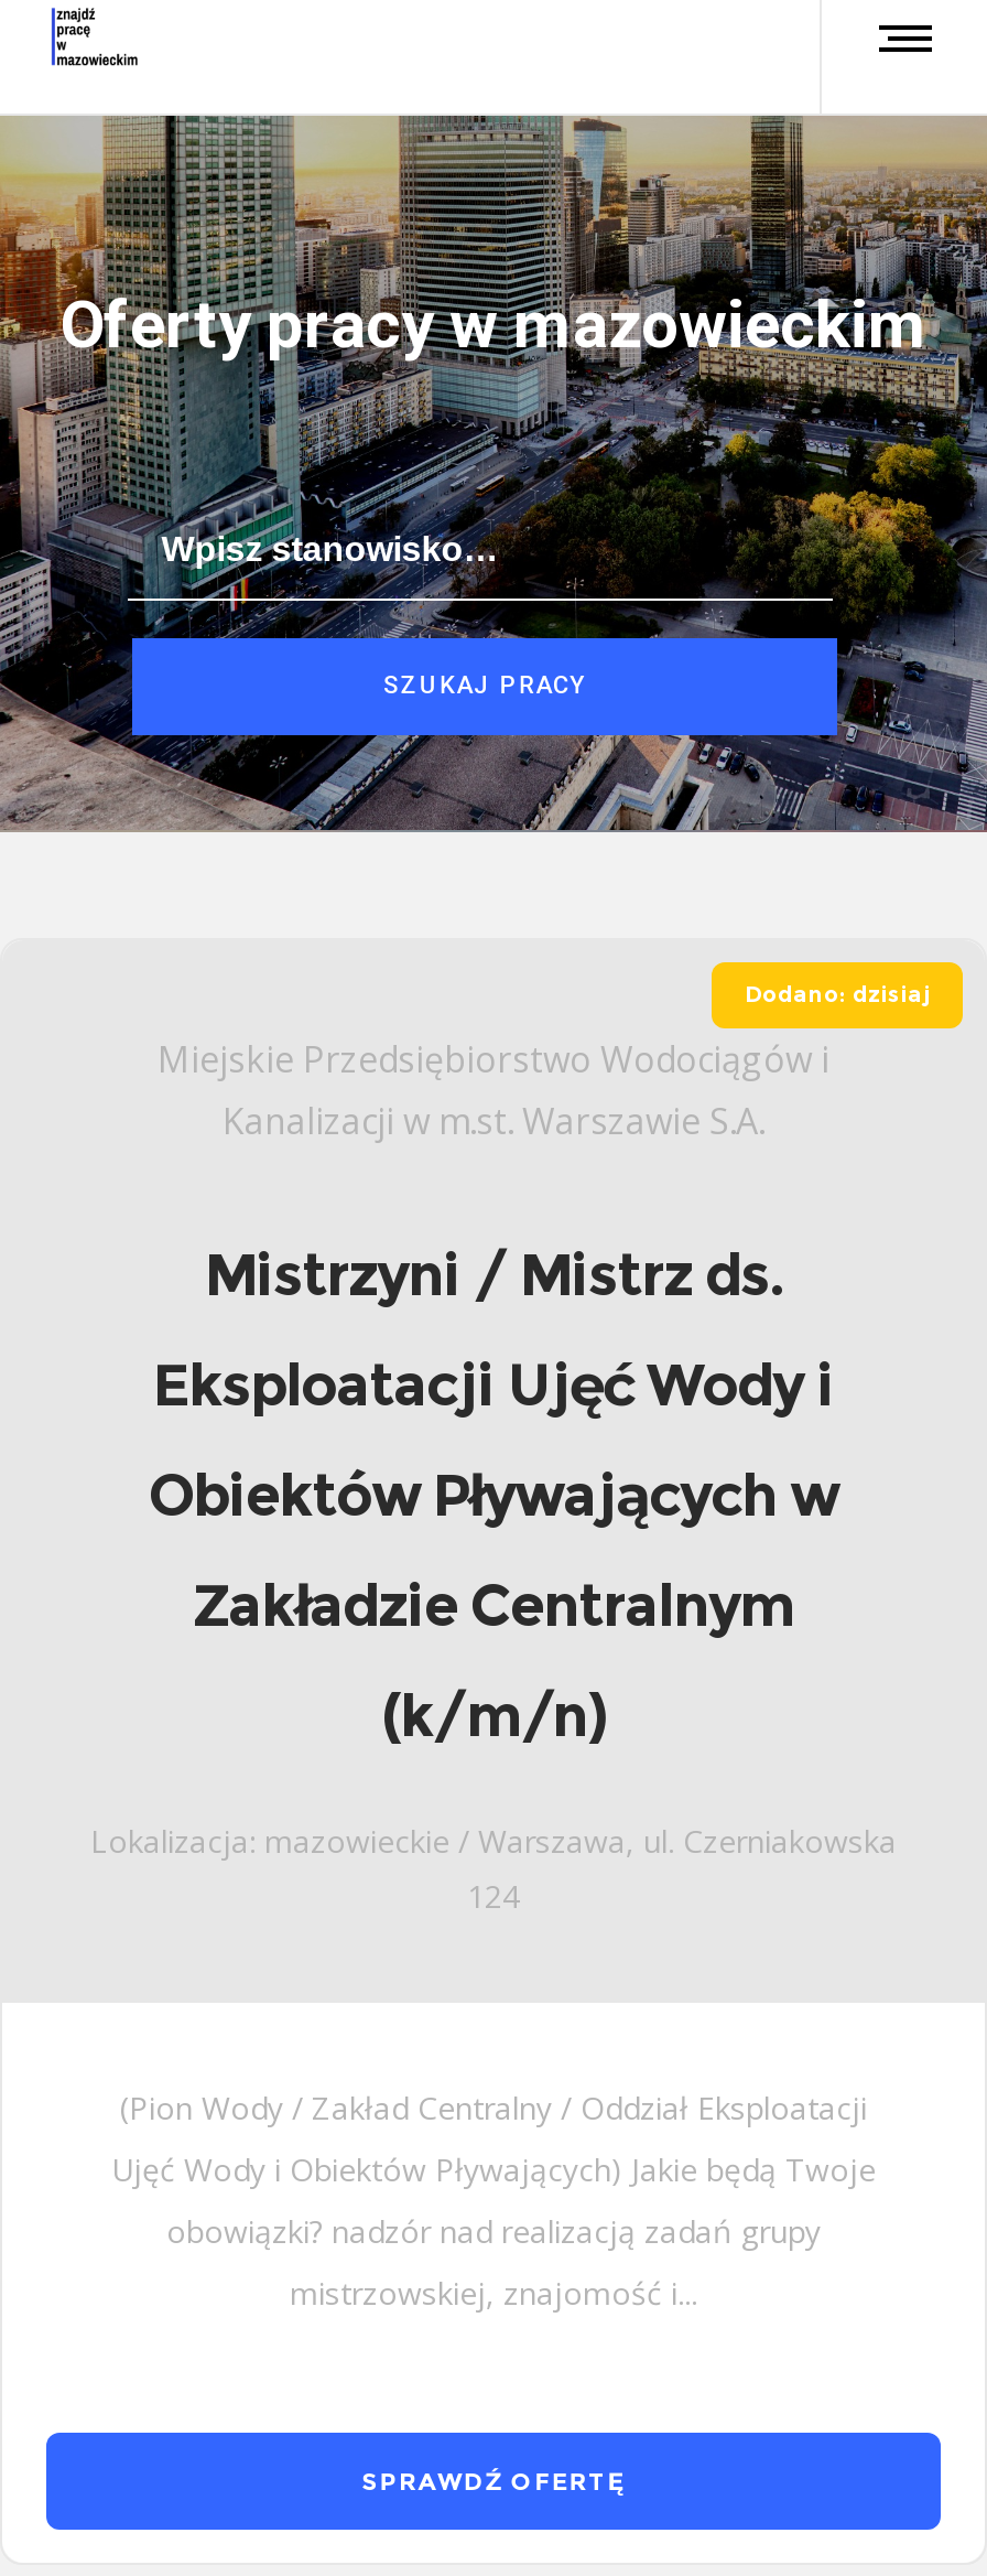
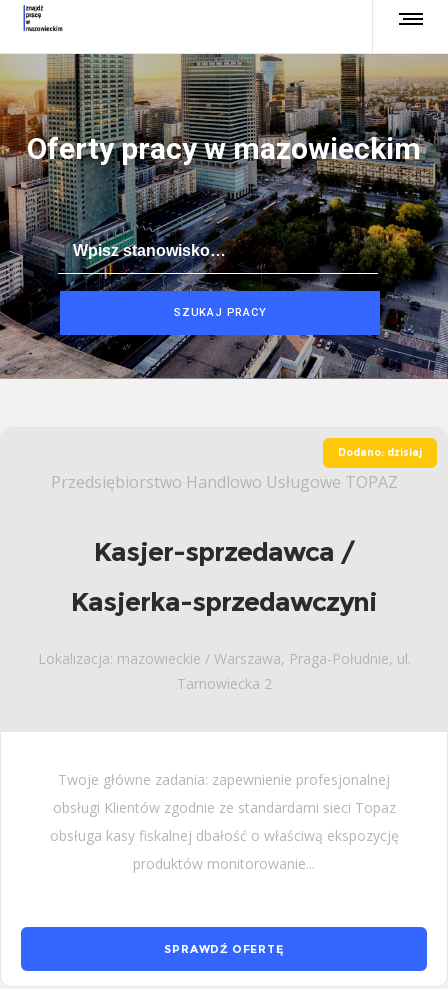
[90,1036,897,1918] Miejskie Przedsiębiorstwo Wodociągów i | Kanalizacji w m.st. Warszawie S.A. | Mistrzyni / Mistrz ds. | Eksploatacji Ujęć Wody i | Obiektów Pływających w | Zakładzie Centralnym | (k/m/n) | Lokalizacja: mazowieckie / Warszawa, ul. Czerniakowska | 124 -> [37,471,410,693] Przedsiębiorstwo Handlowo Usługowe TOPAZ | Kasjer-sprzedawca / | Kasjerka-sprzedawczyni | Lokalizacja: mazowieckie / Warszawa, Praga-Południe, ul. | Tarnowiecka 2
[111,2087,876,2314] (Pion Wody / Zakład Centralny / Oddział Eksploatacji | Ujęć Wody i Obiektów Pływających) Jakie będą Twoje | obowiązki? nadzór nad realizacją zadań grupy | mistrzowskiej, znajomość i... -> [49,770,398,873] Twoje główne zadania: zapewnienie profesjonalnej | obsługi Klientów zgodnie ze standardami sieci Topaz | obsługa kasy fiskalnej dbałość o właściwą ekspozycję | produktów monitorowanie...

